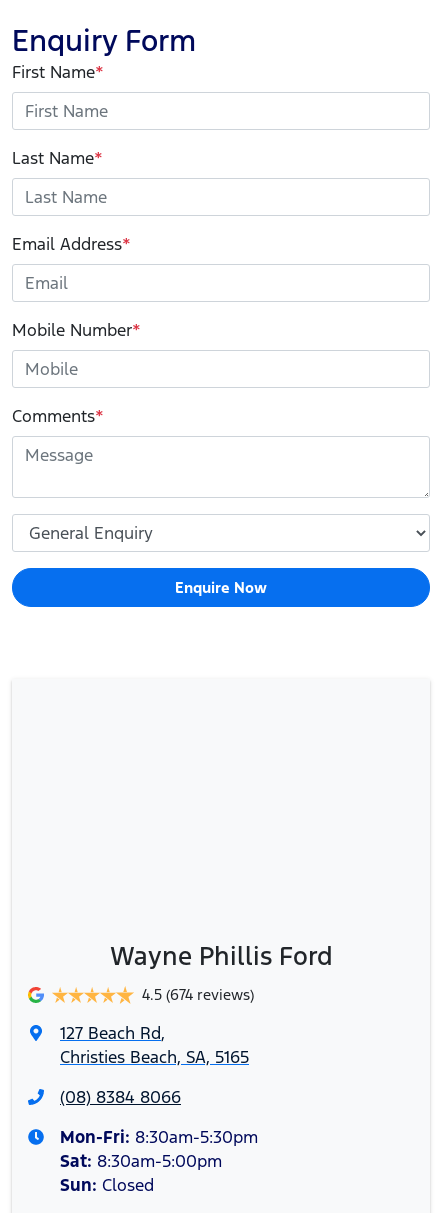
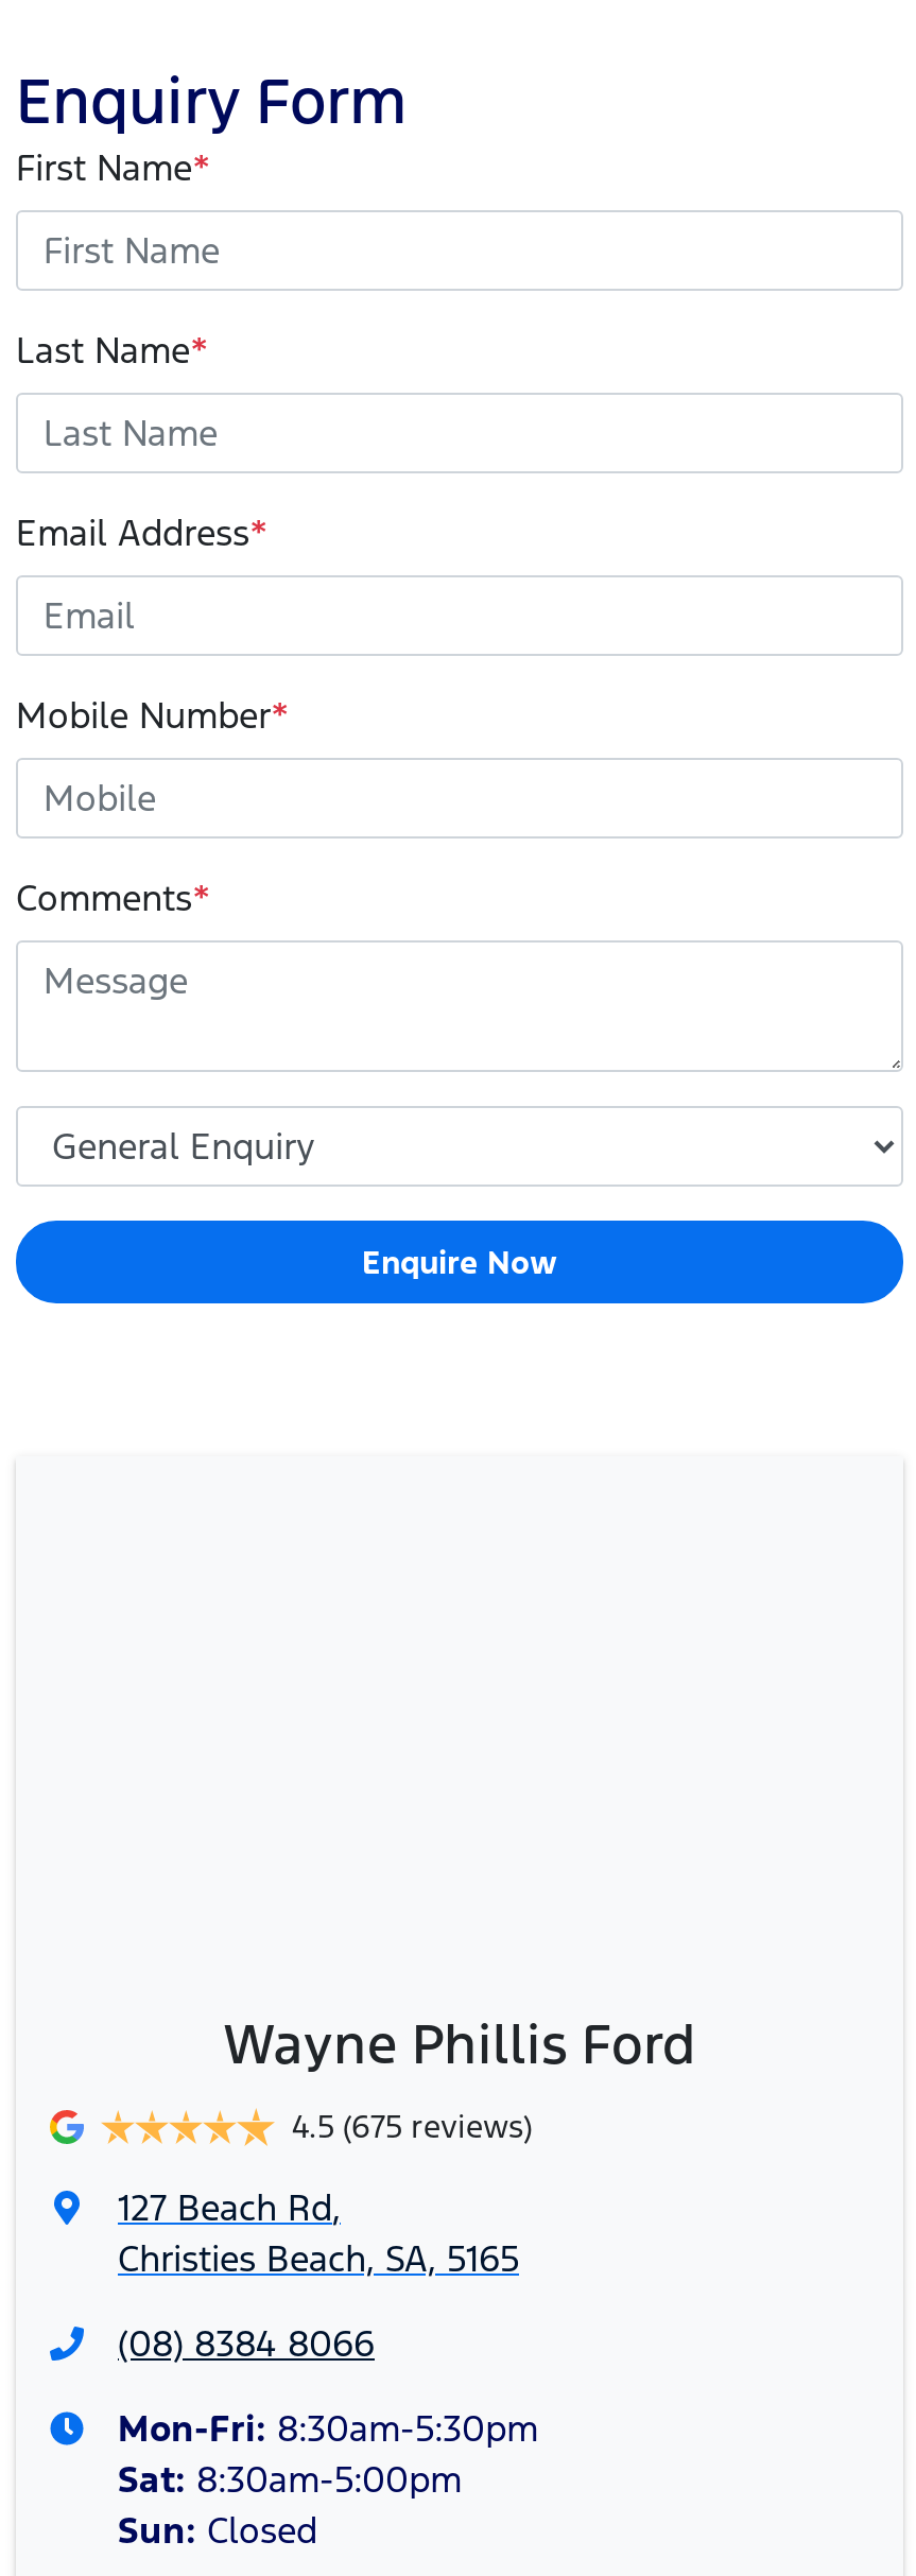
[142,985,254,1004] 4.5 (674 reviews) -> [292,2106,532,2146] 4.5 (675 reviews)

